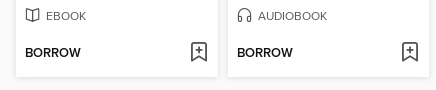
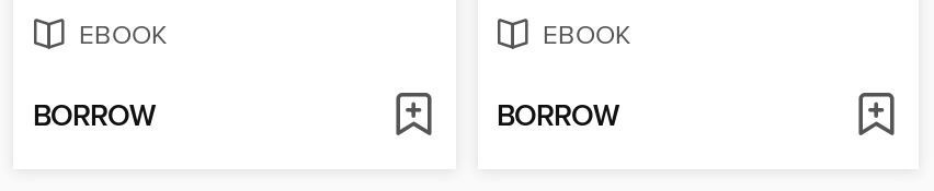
[257,8,326,23] AUDIOBOOK -> [543,20,630,52] EBOOK

